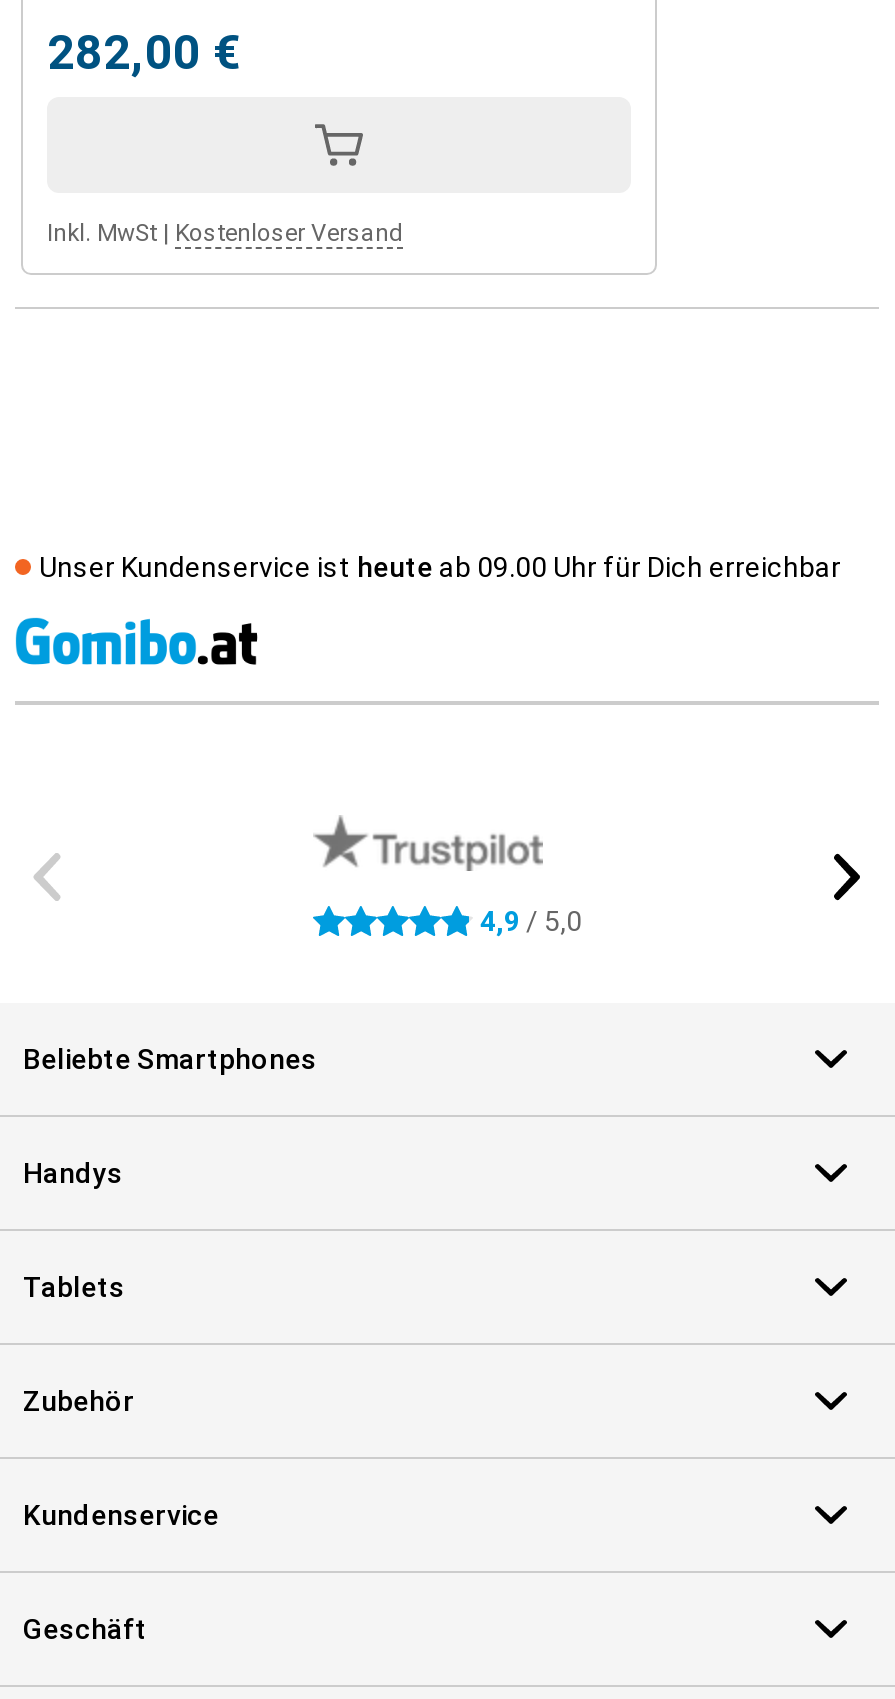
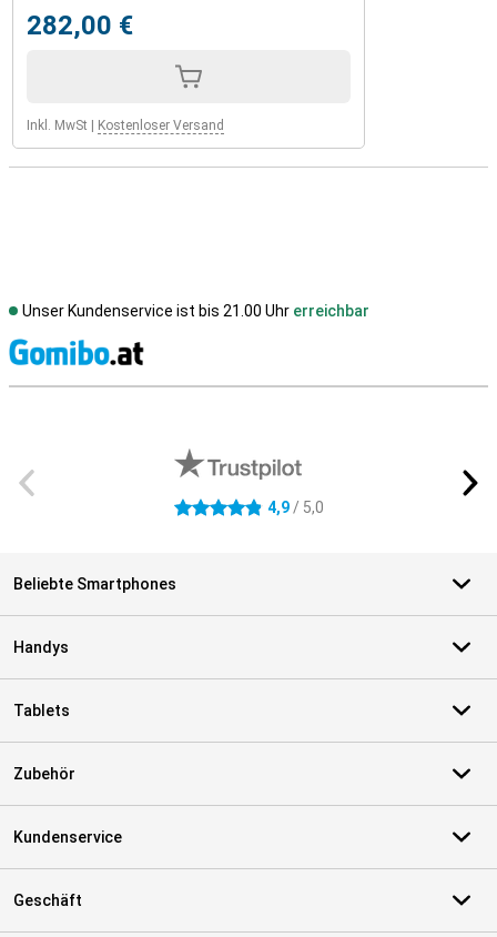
[39,551,841,583] Unser Kundenservice ist heute ab 09.00 Uhr für Dich erreichbar -> [22,302,369,320] Unser Kundenservice ist bis 21.00 Uhr erreichbar

